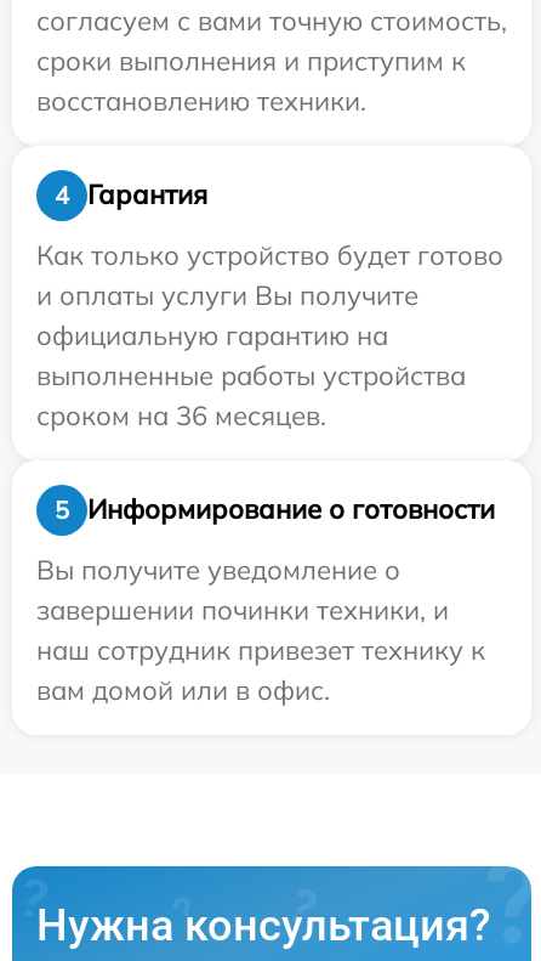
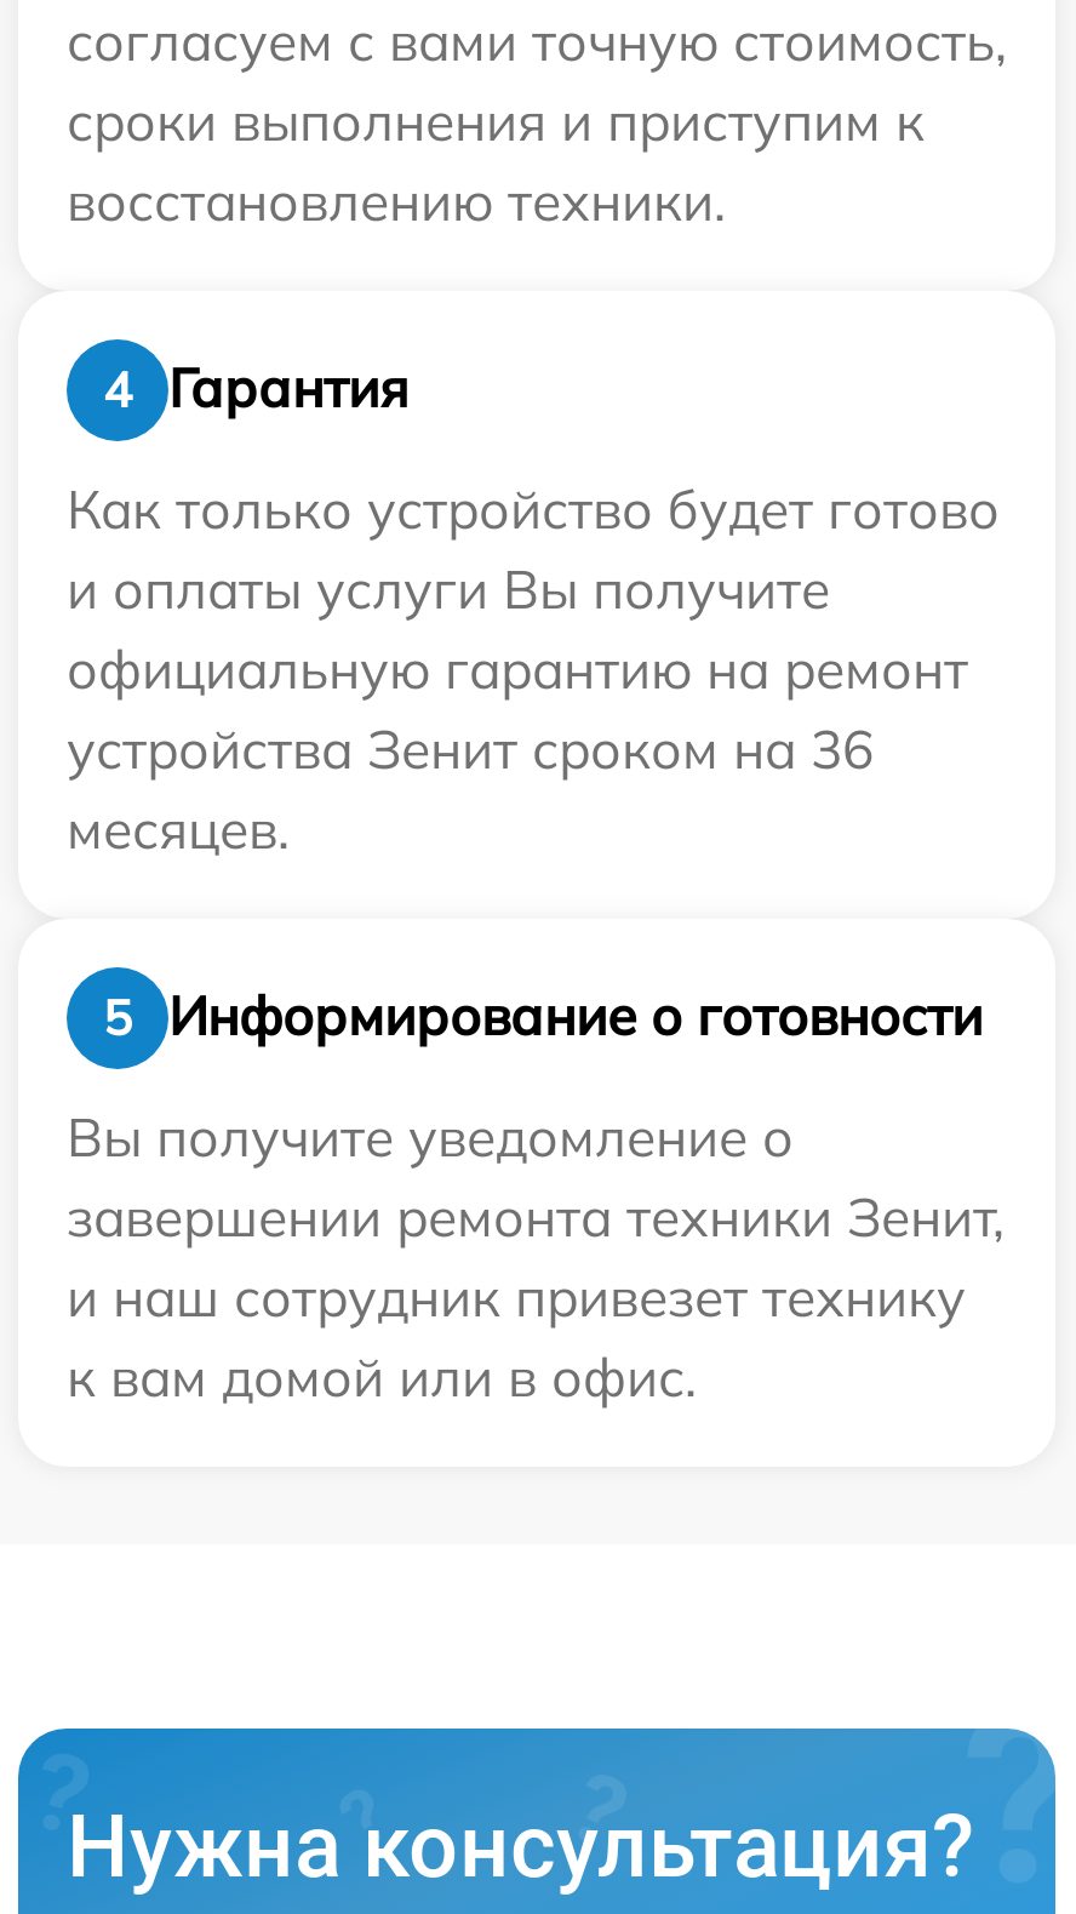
[36,318,466,432] официальную гарантию на | выполненные работы устройства | сроком на 36 месяцев. -> [67,635,968,863] официальную гарантию на ремонт | устройства Зенит сроком на 36 | месяцев.
[36,593,485,707] завершении починки техники, и | наш сотрудник привезет технику к | вам домой или в офис. -> [67,1183,1005,1410] завершении ремонта техники Зенит, | и наш сотрудник привезет технику | к вам домой или в офис.

